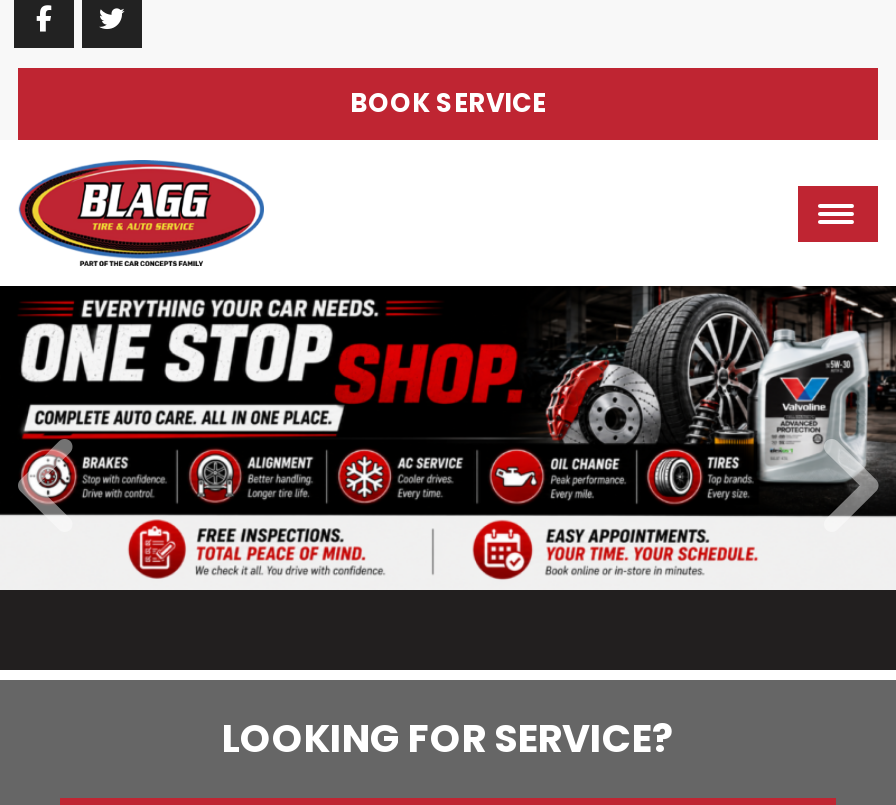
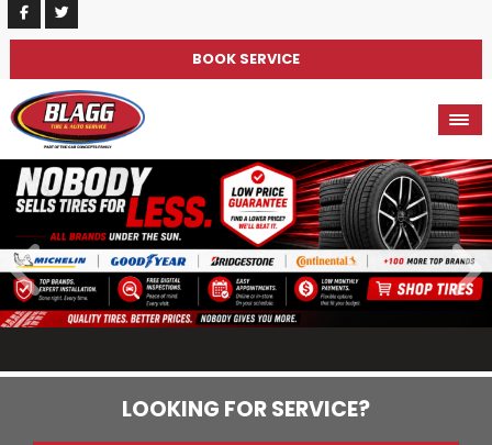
[6,284,890,592] [image] -> [3,158,489,329] [image]

